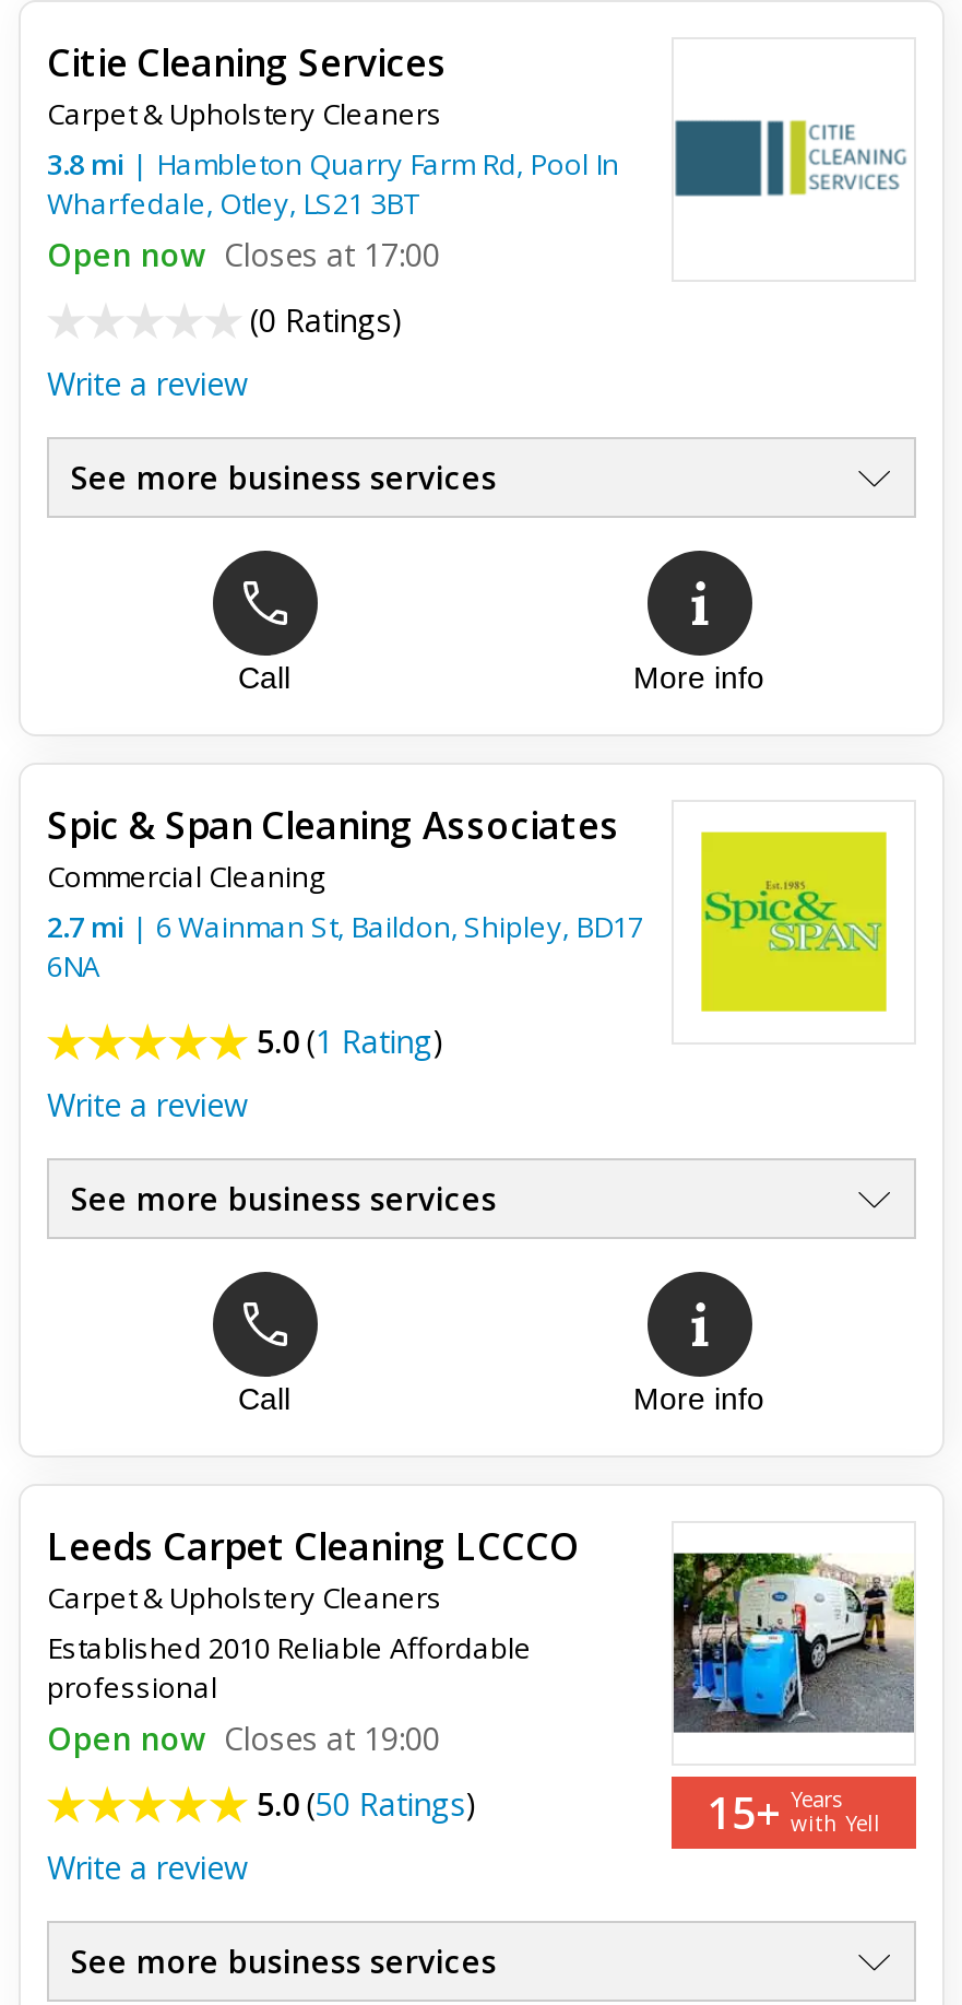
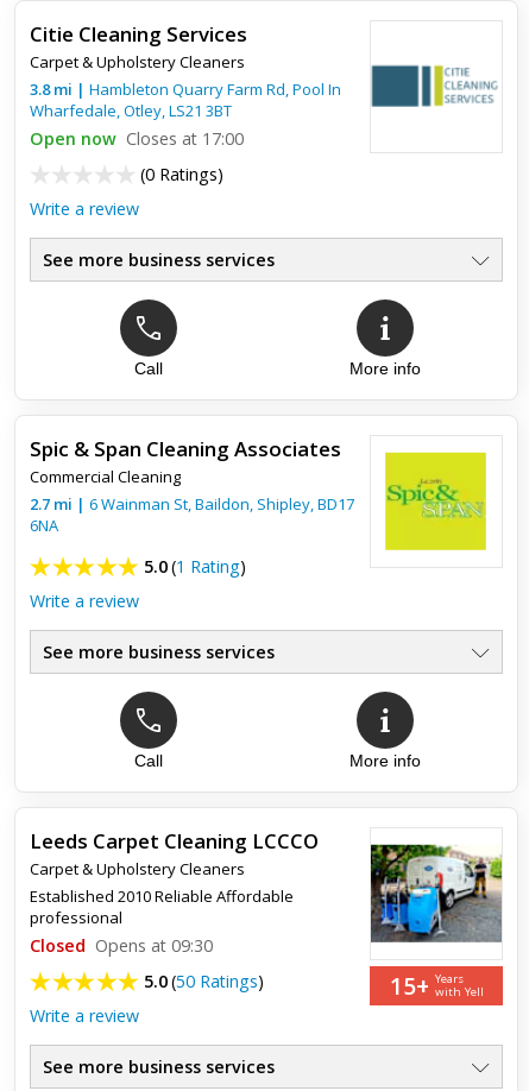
[47,1718,440,1759] Open now Closes at 19:00 -> [30,934,213,957] Closed Opens at 09:30

